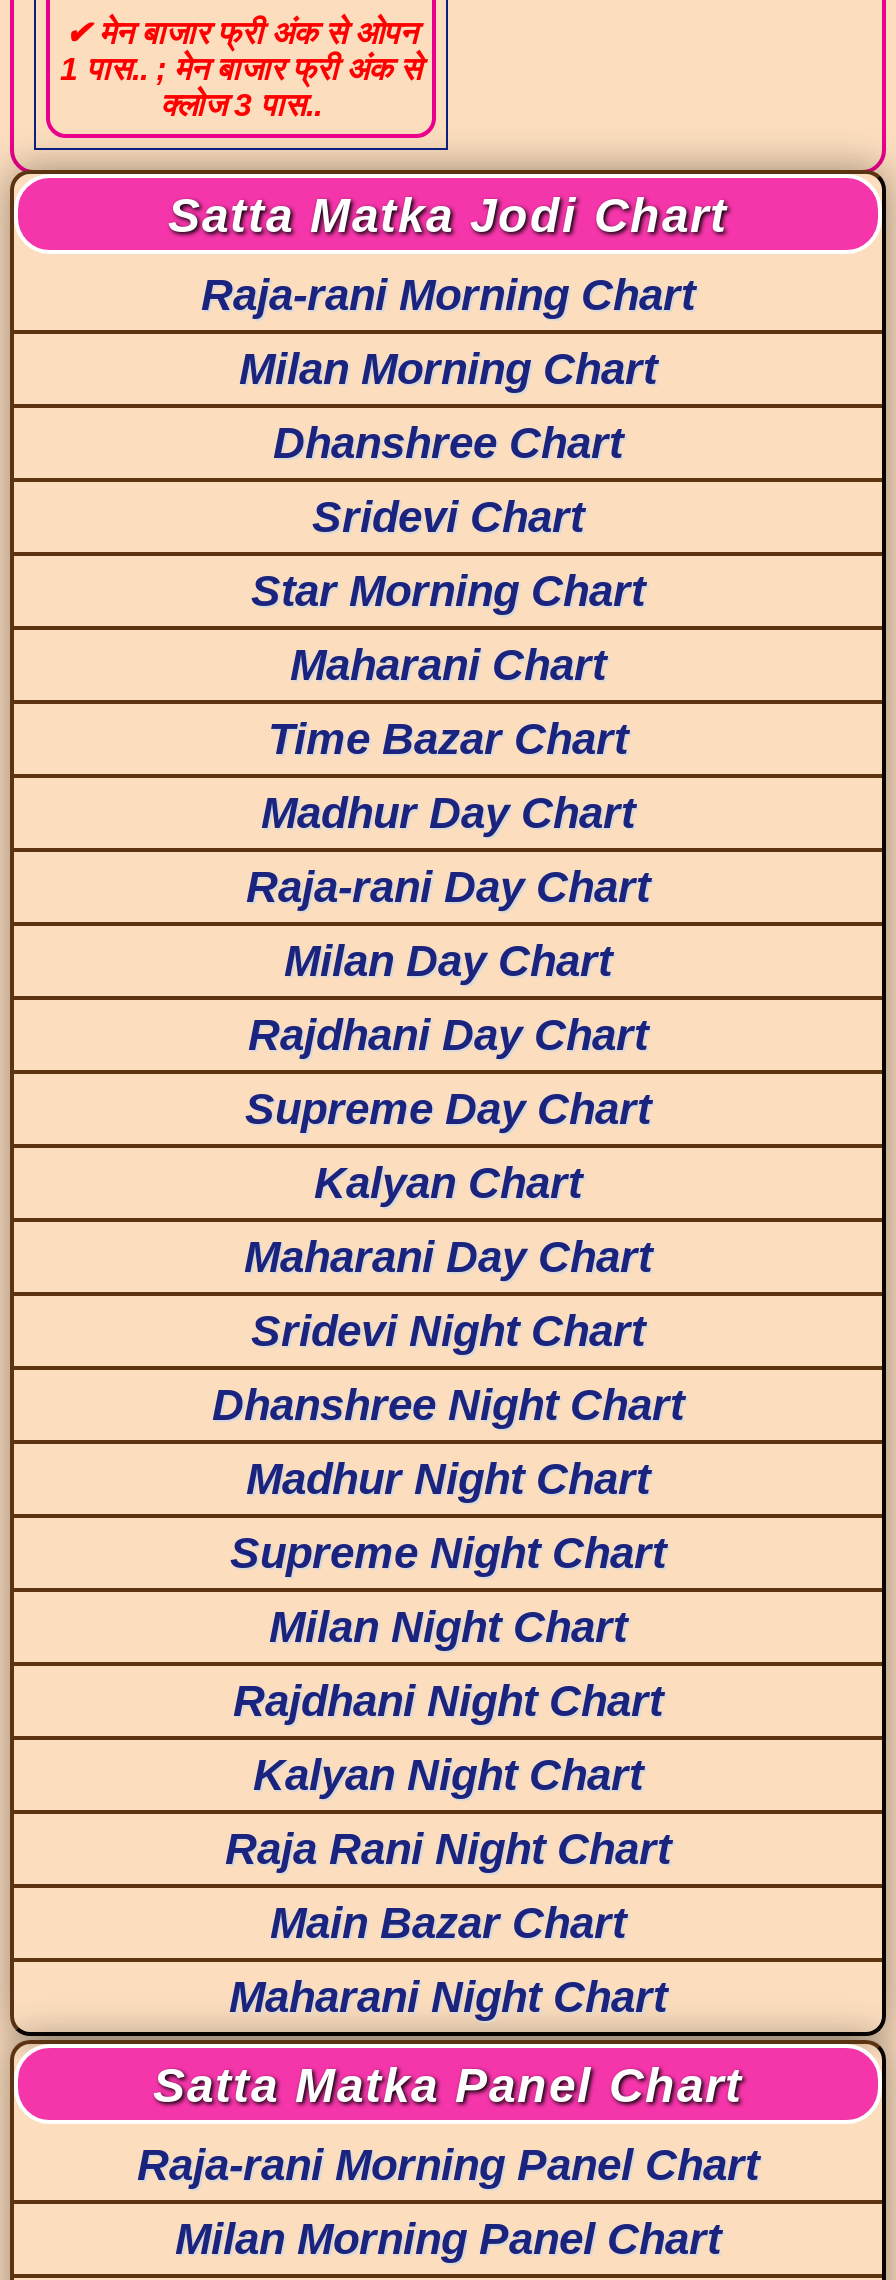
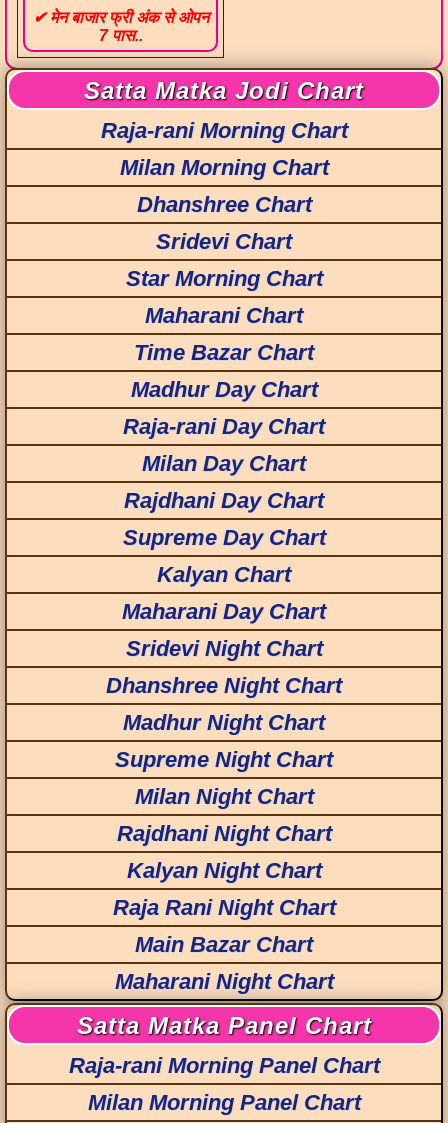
[60,52,422,122] 1 पास.. ; मेन बाजार फ्री अंक से | क्लोज 3 पास.. -> [98,27,142,44] 7 पास..

